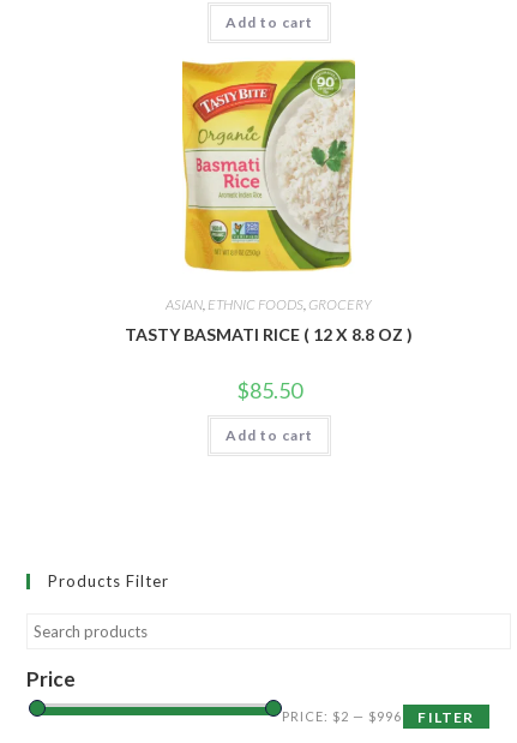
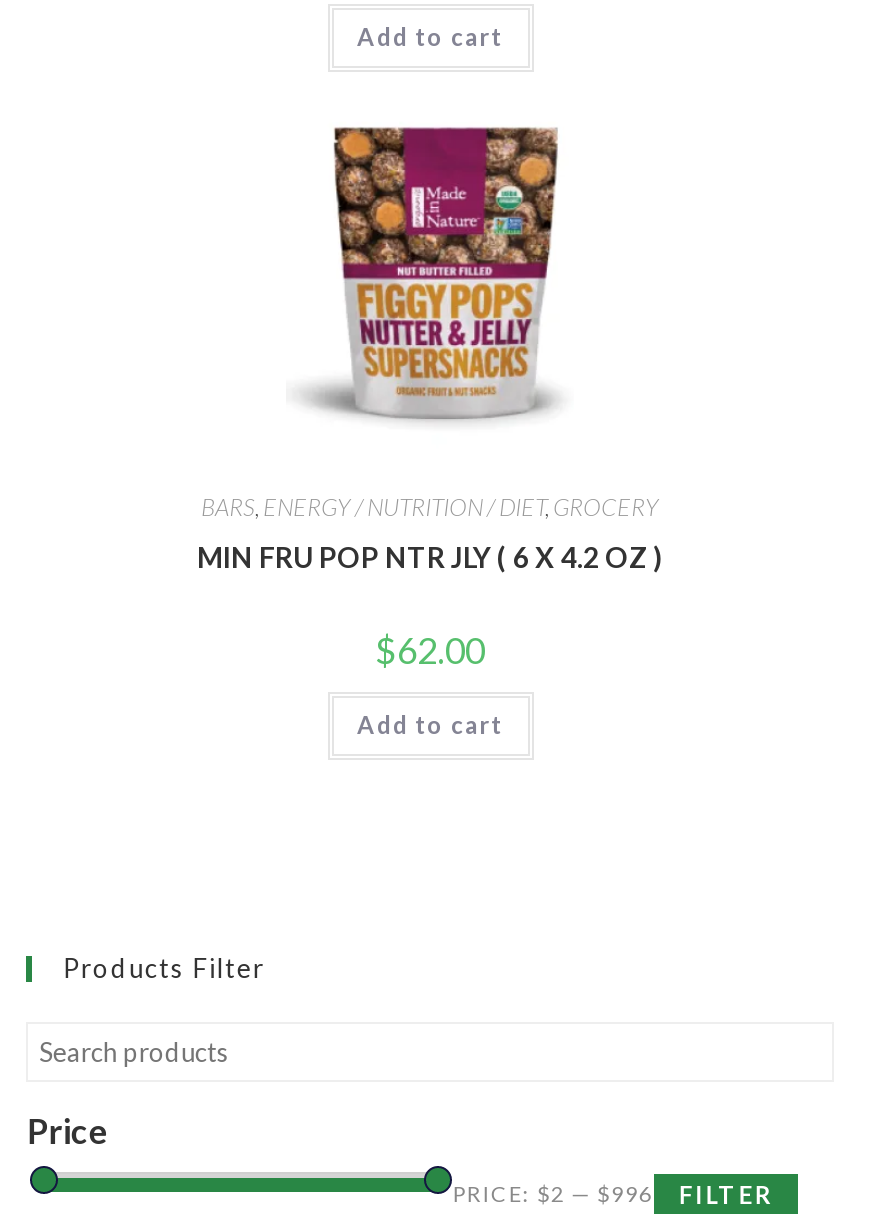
[166,59,372,314] [image] | ASIAN, ETHNIC FOODS, GROCERY -> [201,100,659,522] [image] | BARS, ENERGY / NUTRITION / DIET, GROCERY
[125,324,413,345] TASTY BASMATI RICE ( 12 X 8.8 OZ ) -> [197,540,663,574] MIN FRU POP NTR JLY ( 6 X 4.2 OZ )
[236,377,302,404] $85.50 -> [375,628,485,672] $62.00

